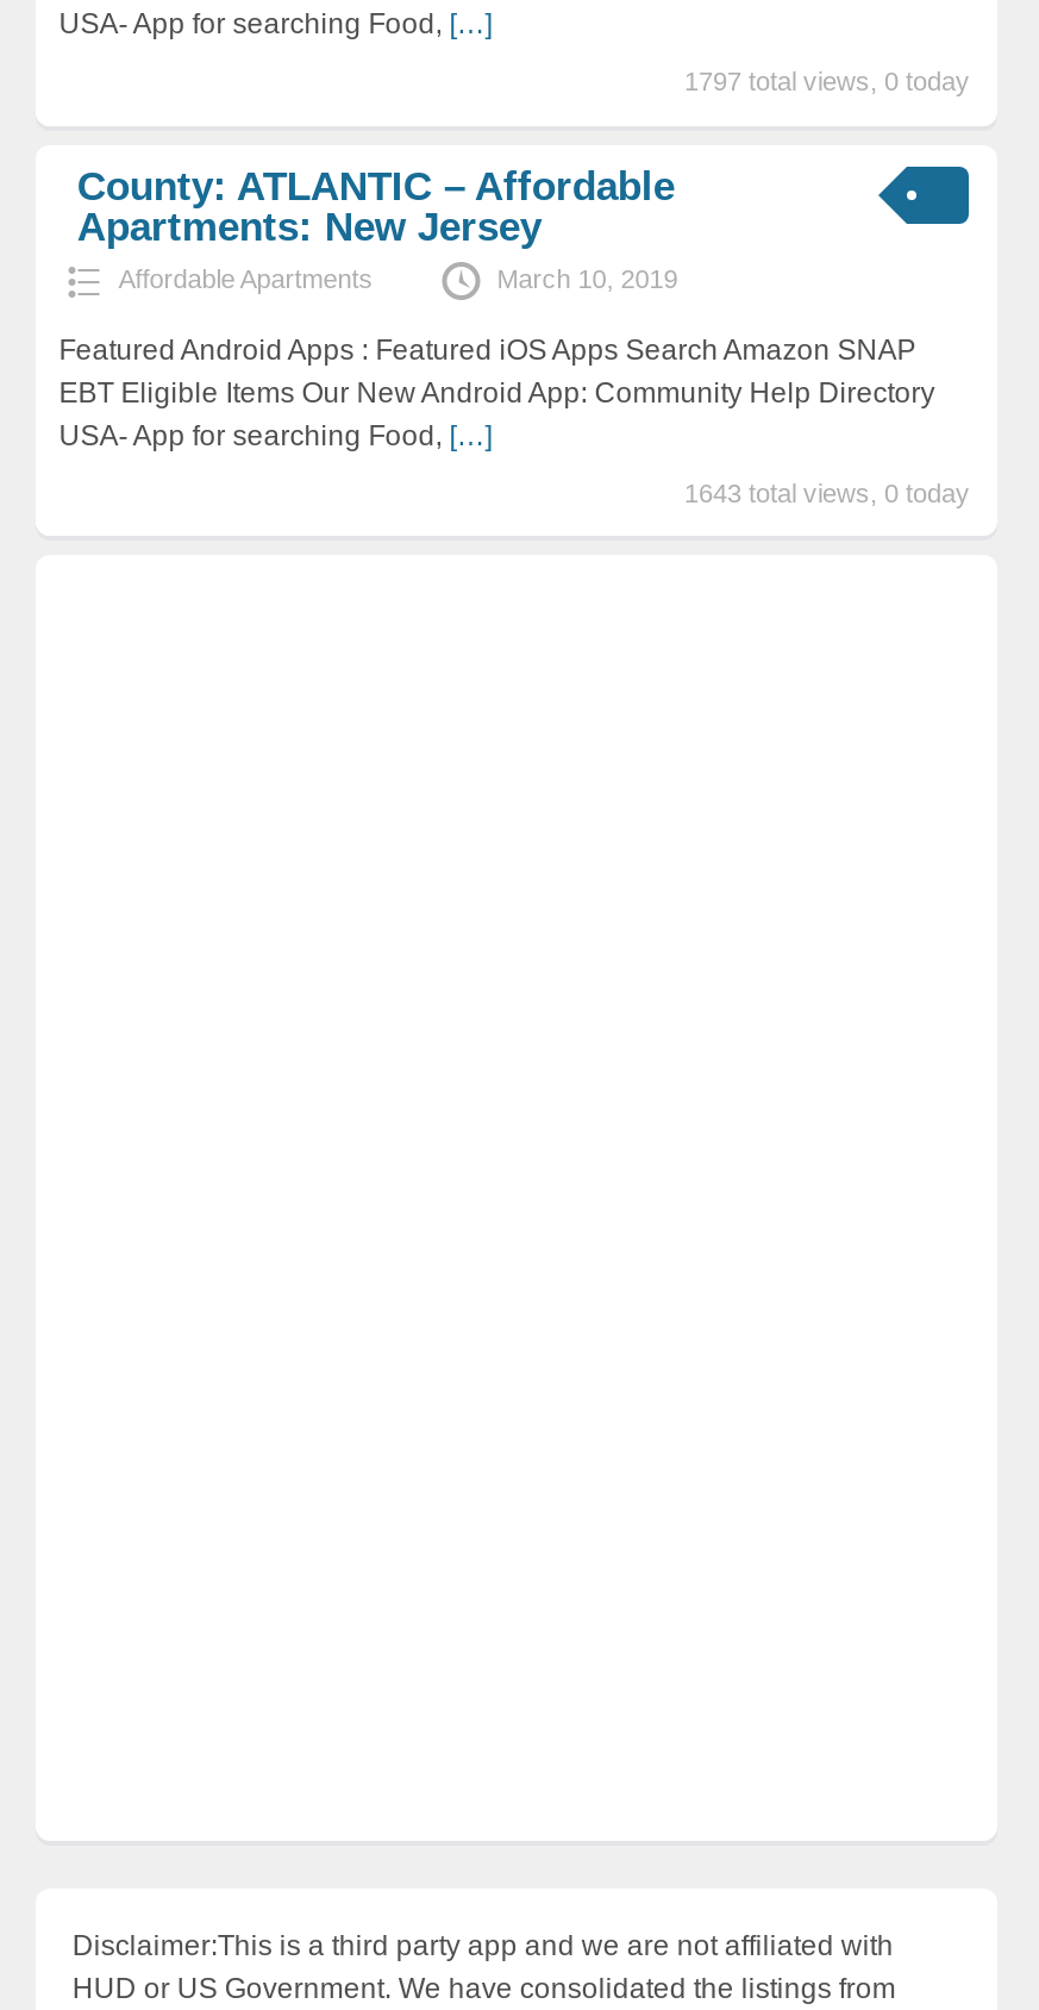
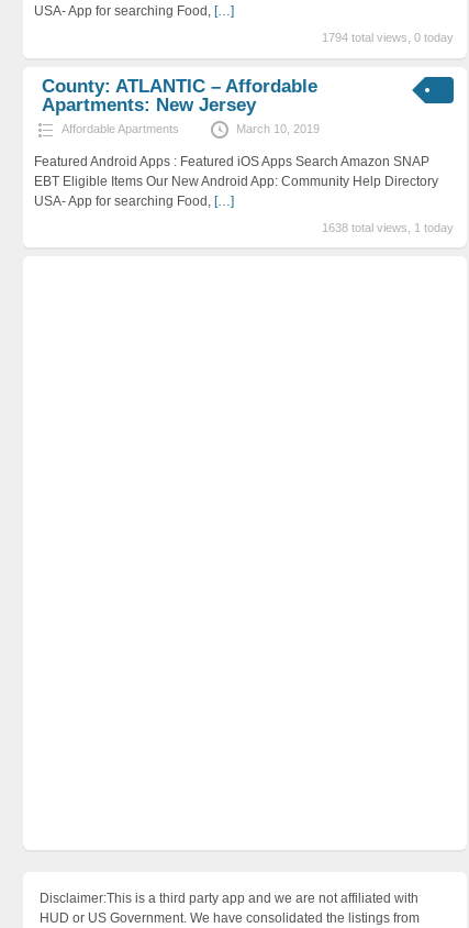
[684,67,970,96] 1797 total views, 0 today -> [322,31,454,44] 1794 total views, 0 today
[684,479,970,507] 1643 total views, 0 today -> [322,221,454,234] 1638 total views, 1 today

